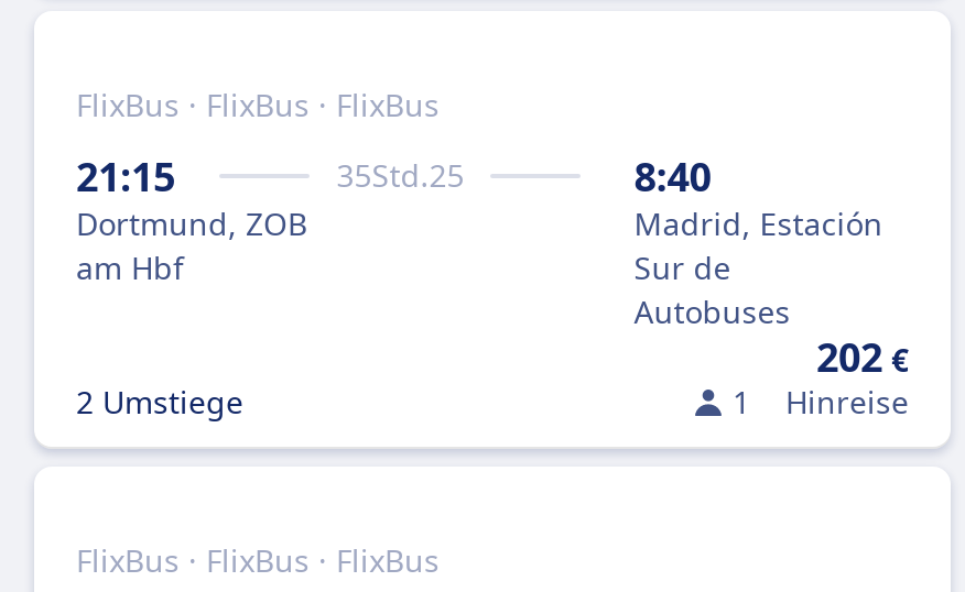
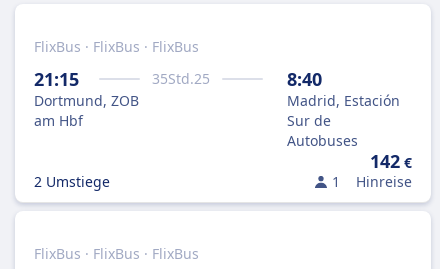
[816,330,909,383] 202 € -> [370,149,412,173] 142 €

